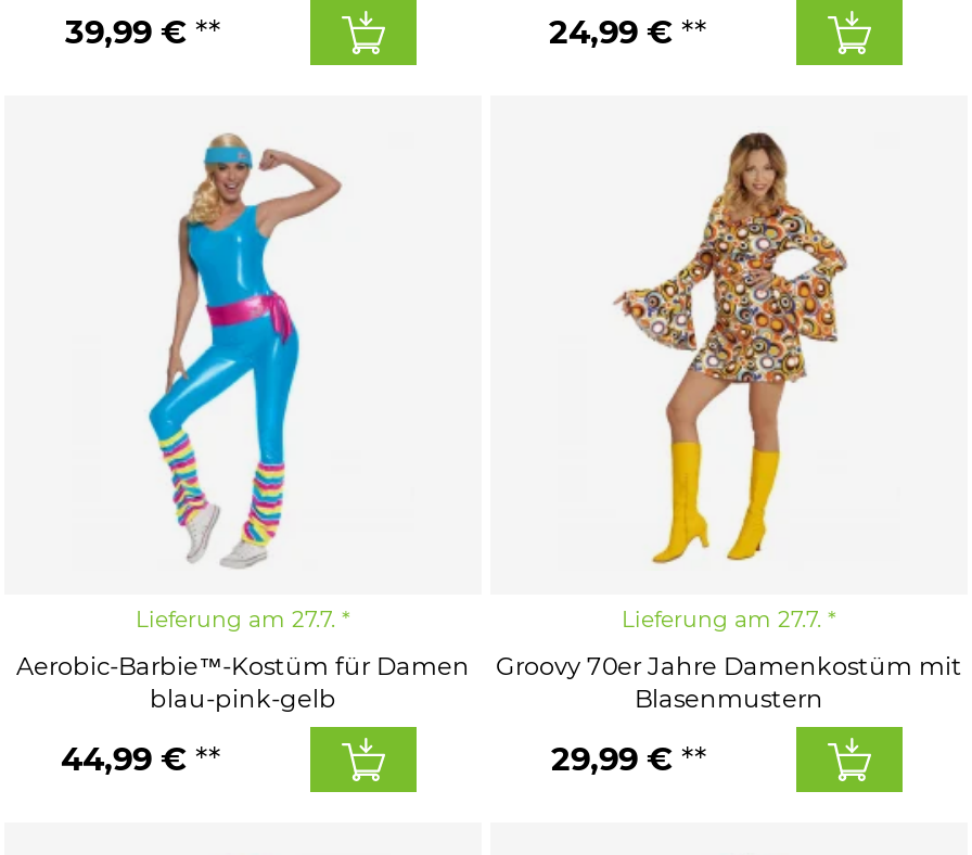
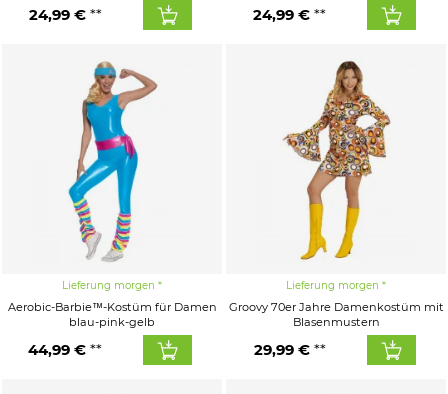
[65,12,187,51] 39,99 € -> [29,5,86,23] 24,99 €
[136,605,335,634] Lieferung am 27.7. -> [62,279,155,292] Lieferung morgen
[622,605,821,634] Lieferung am 27.7. -> [286,279,379,292] Lieferung morgen

